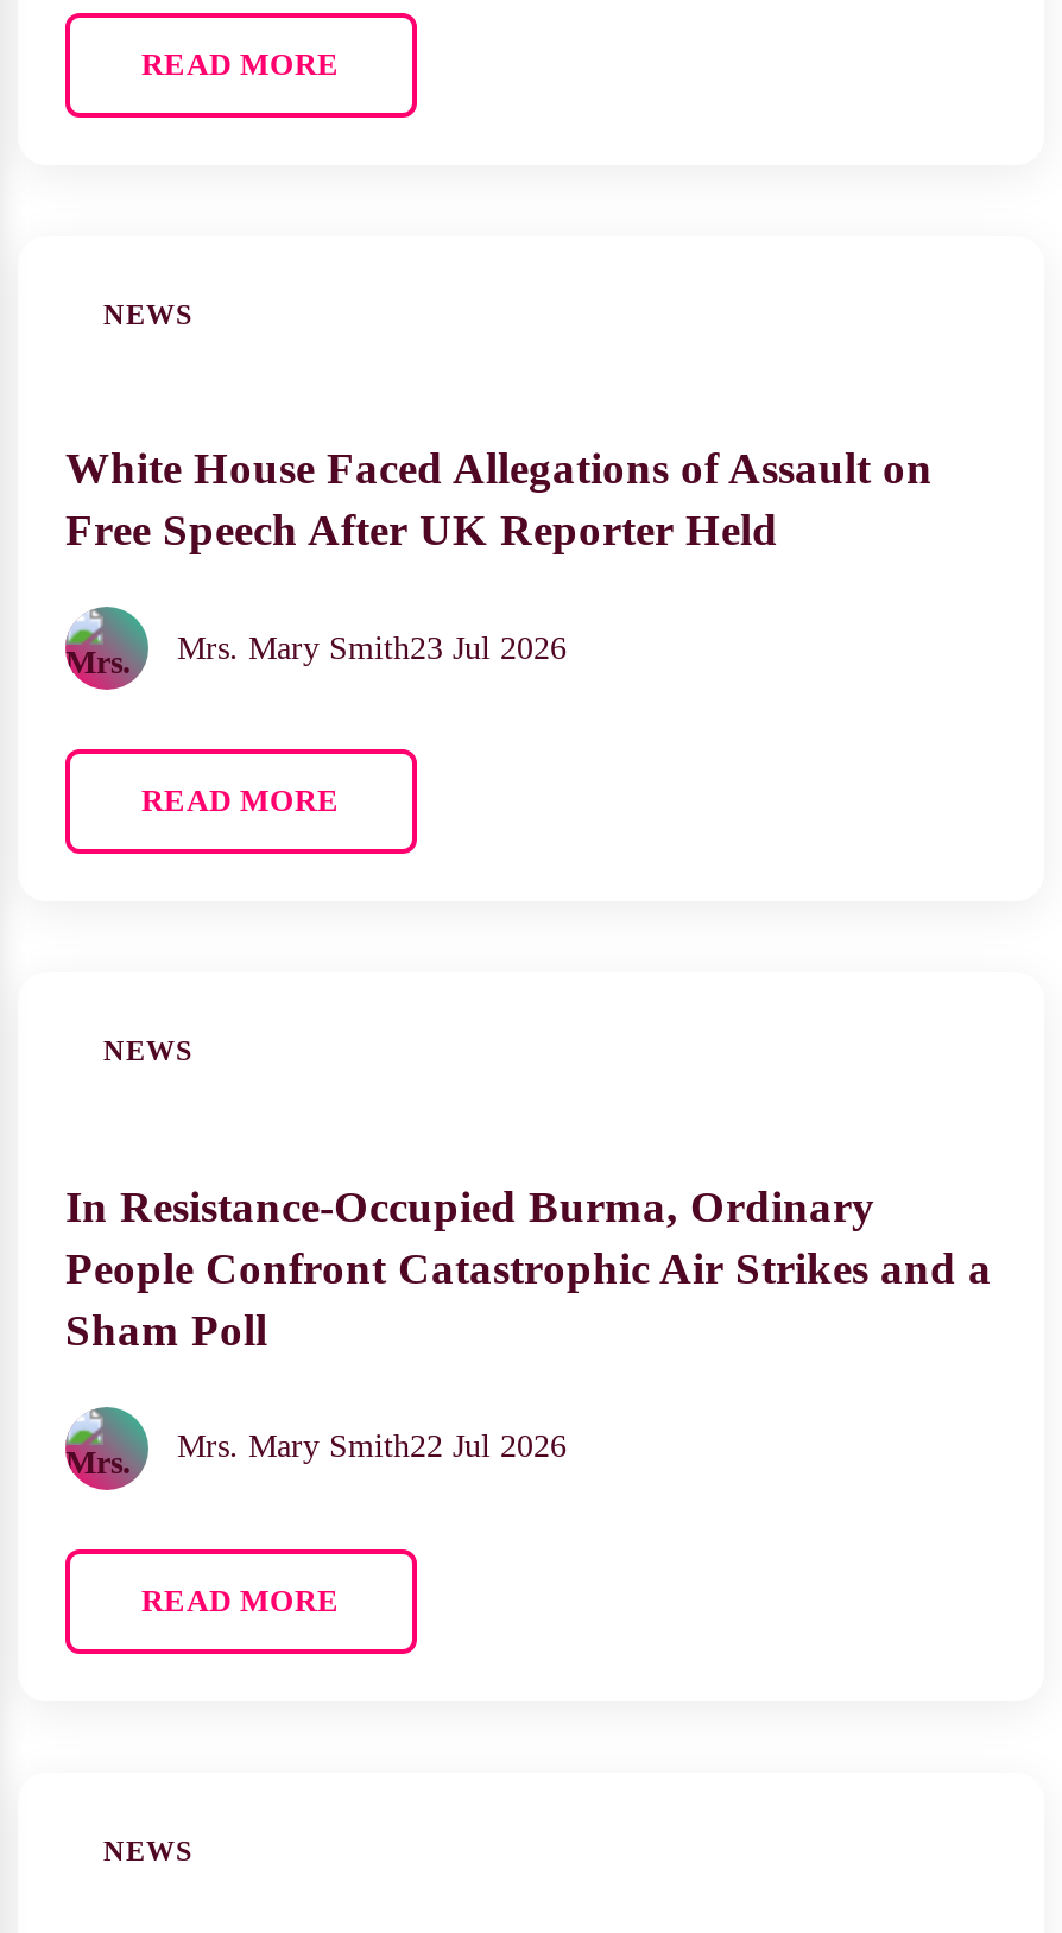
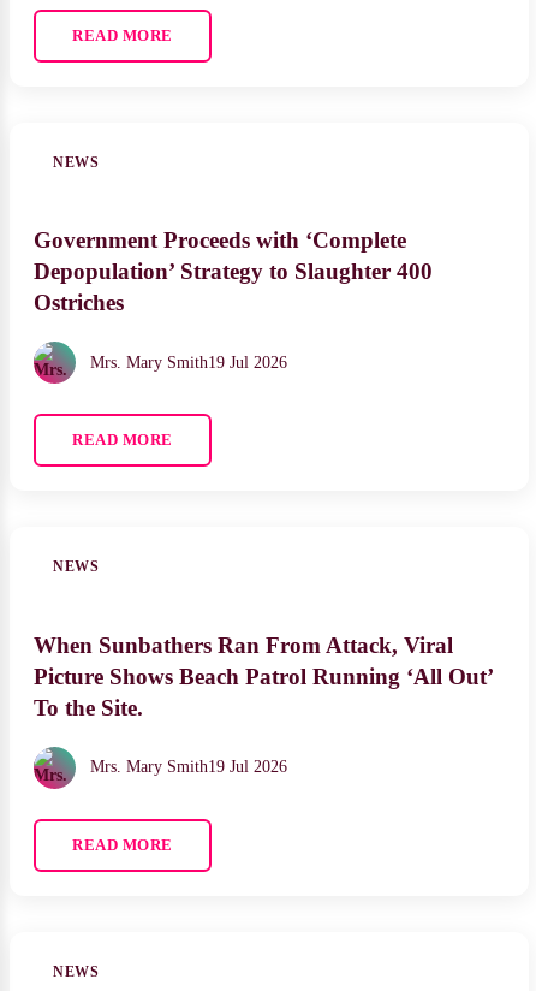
[65,444,933,555] White House Faced Allegations of Assault on | Free Speech After UK Reporter Held -> [34,228,433,316] Government Proceeds with ‘Complete | Depopulation’ Strategy to Slaughter 400 | Ostriches
[177,630,567,665] Mrs. Mary Smith23 Jul 2026 -> [90,353,287,371] Mrs. Mary Smith19 Jul 2026
[65,1181,992,1355] In Resistance-Occupied Burma, Ordinary | People Confront Catastrophic Air Strikes and a | Sham Poll -> [34,632,493,720] When Sunbathers Ran From Attack, Viral | Picture Shows Beach Patrol Running ‘All Out’ | To the Site.
[177,1429,567,1464] Mrs. Mary Smith22 Jul 2026 -> [90,758,287,776] Mrs. Mary Smith19 Jul 2026

